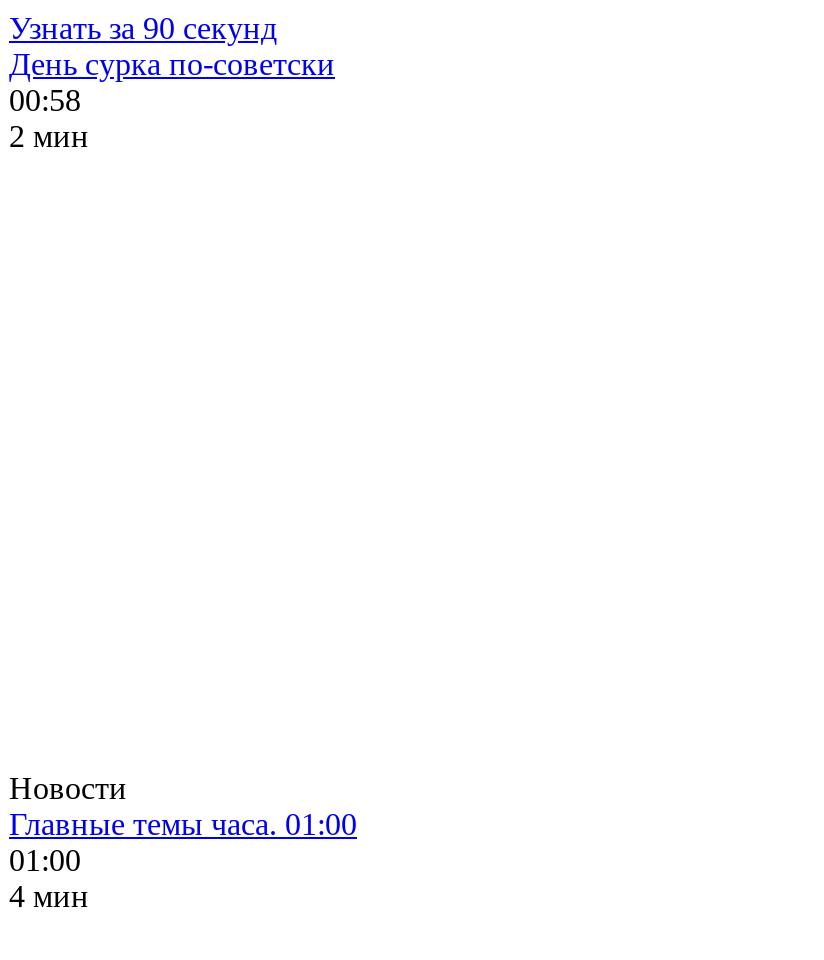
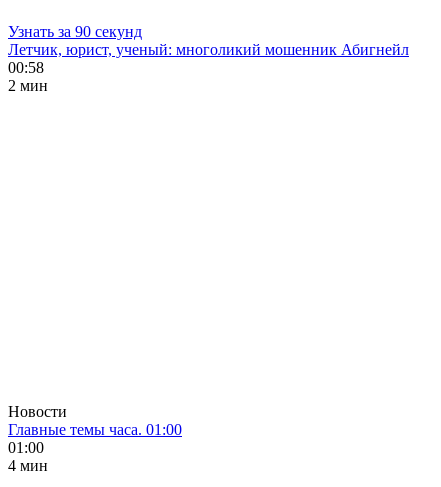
[9,47,335,81] День сурка по-советски -> [8,41,409,58] Летчик, юрист, ученый: многоликий мошенник Абигнейл

